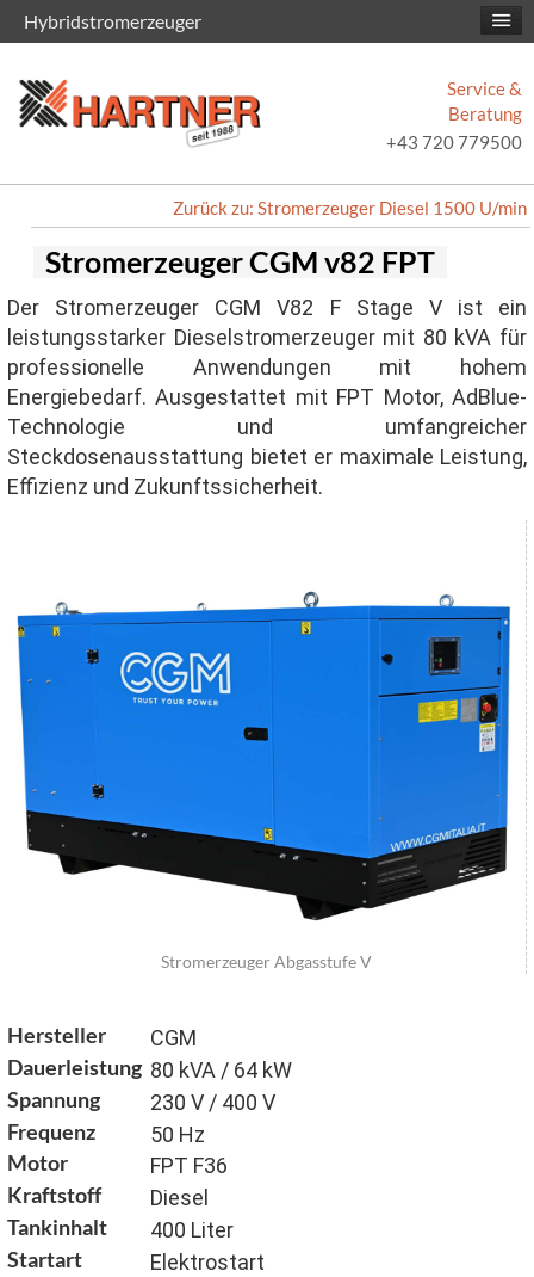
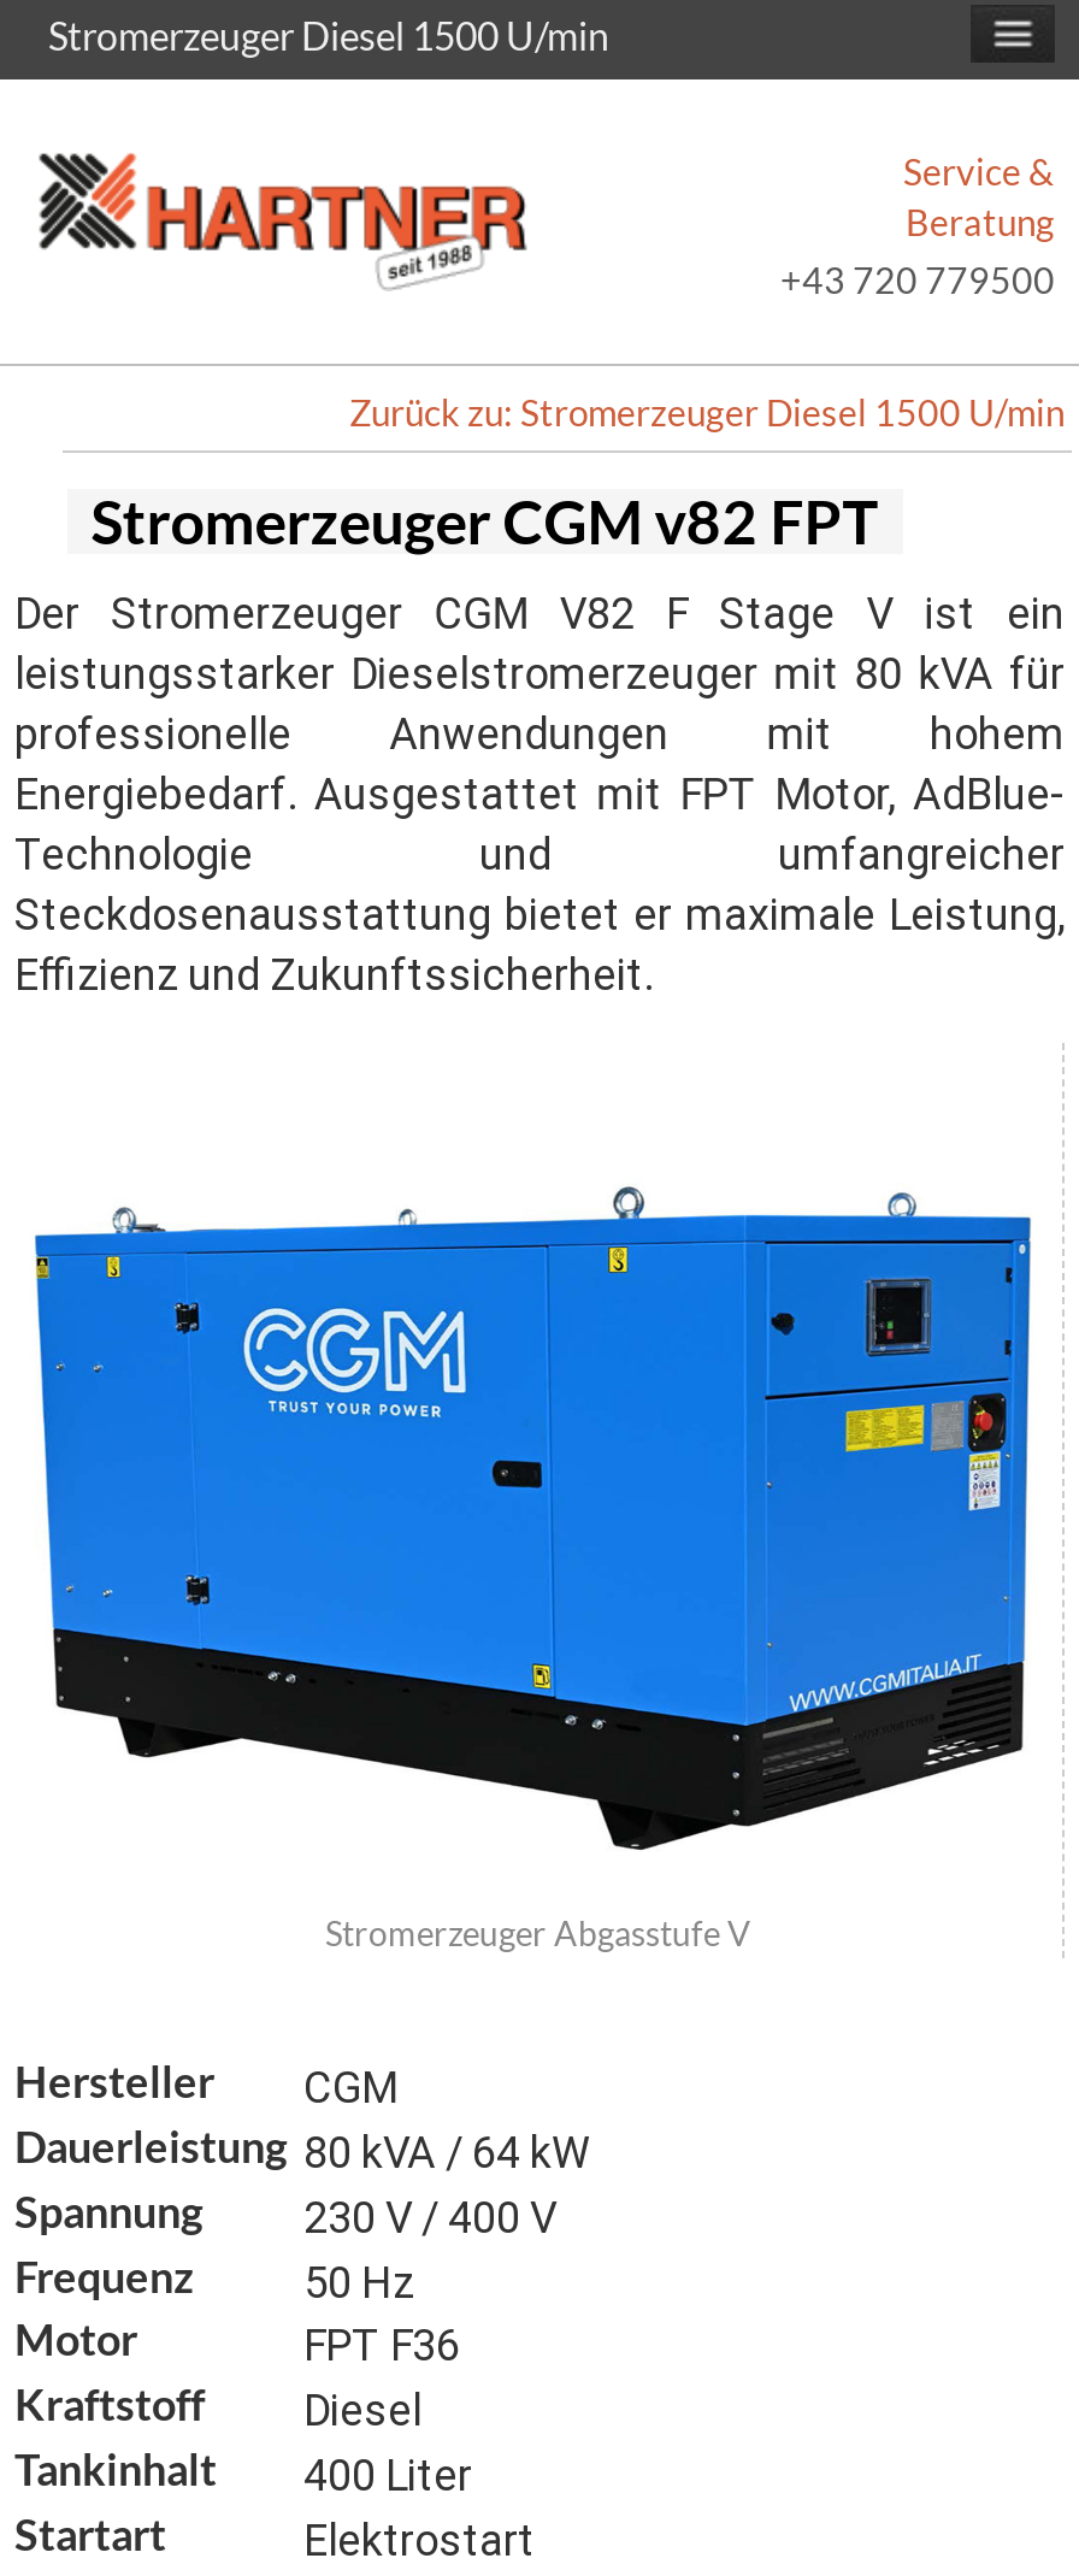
[24,10,201,32] Hybridstromerzeuger -> [48,12,609,58] Stromerzeuger Diesel 1500 U/min

